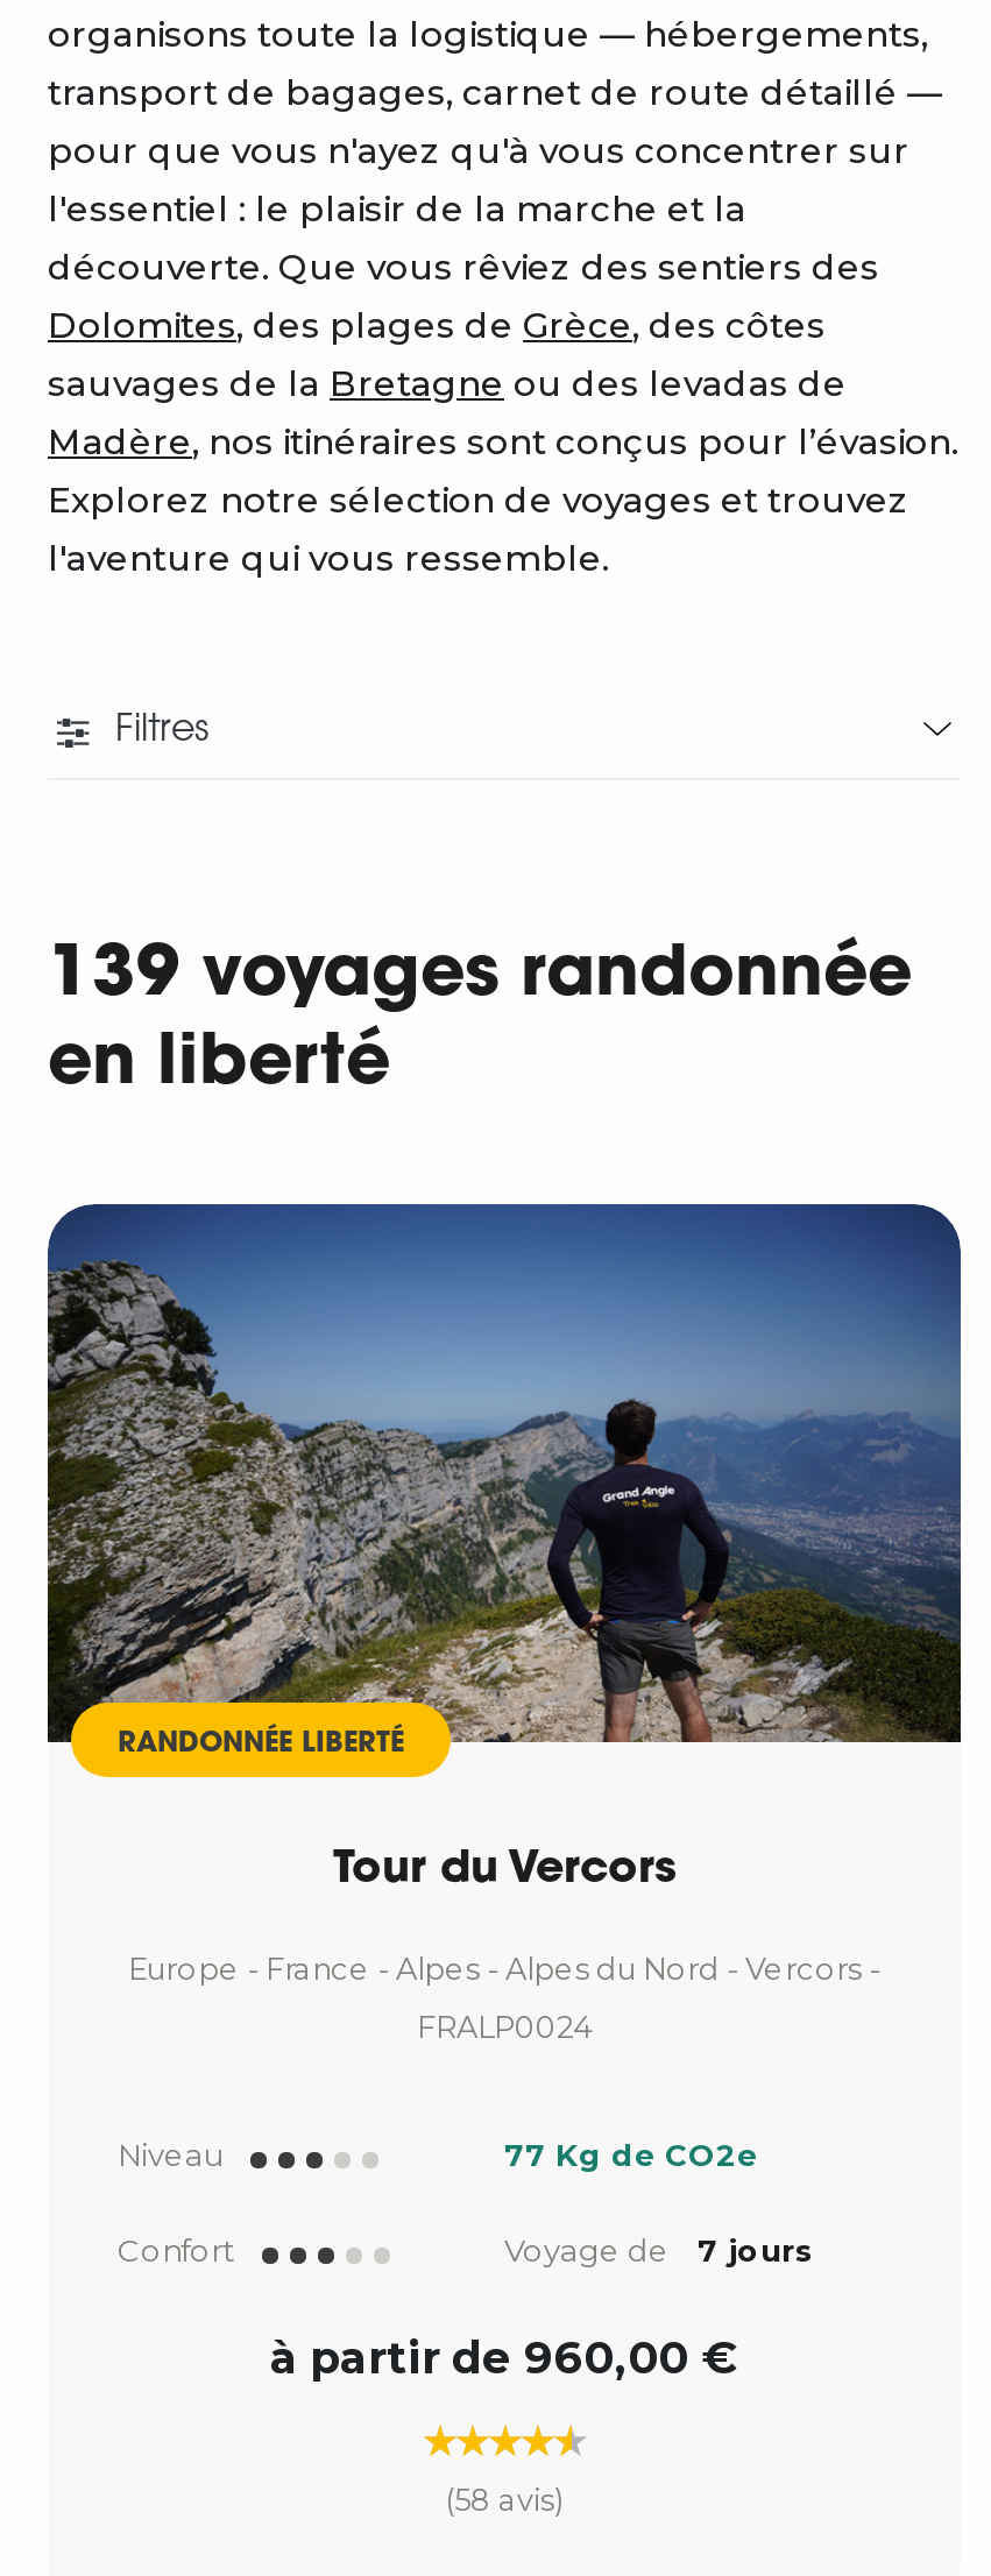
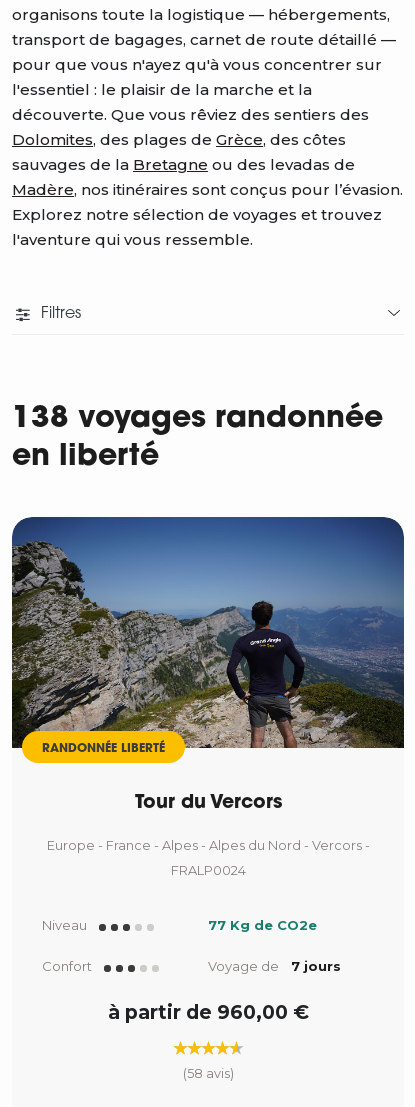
[48,941,912,1013] 139 voyages randonnée -> [12,404,383,435] 138 voyages randonnée

